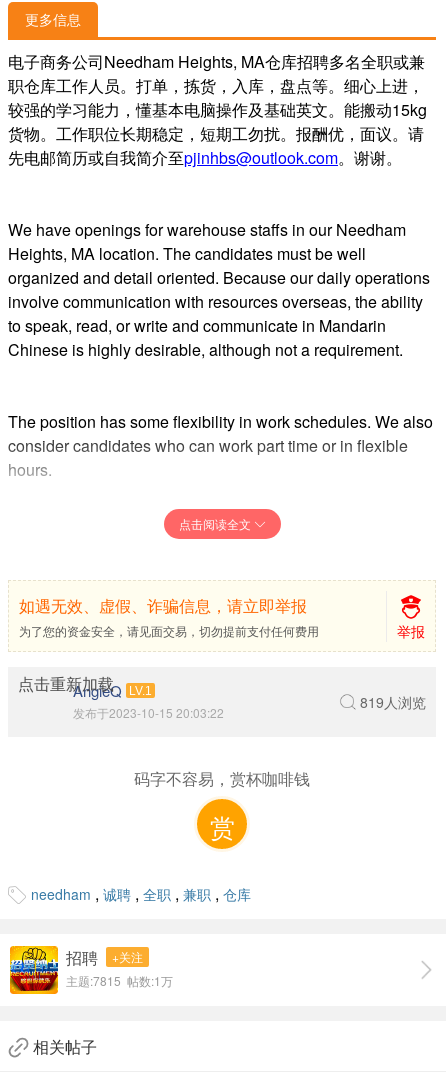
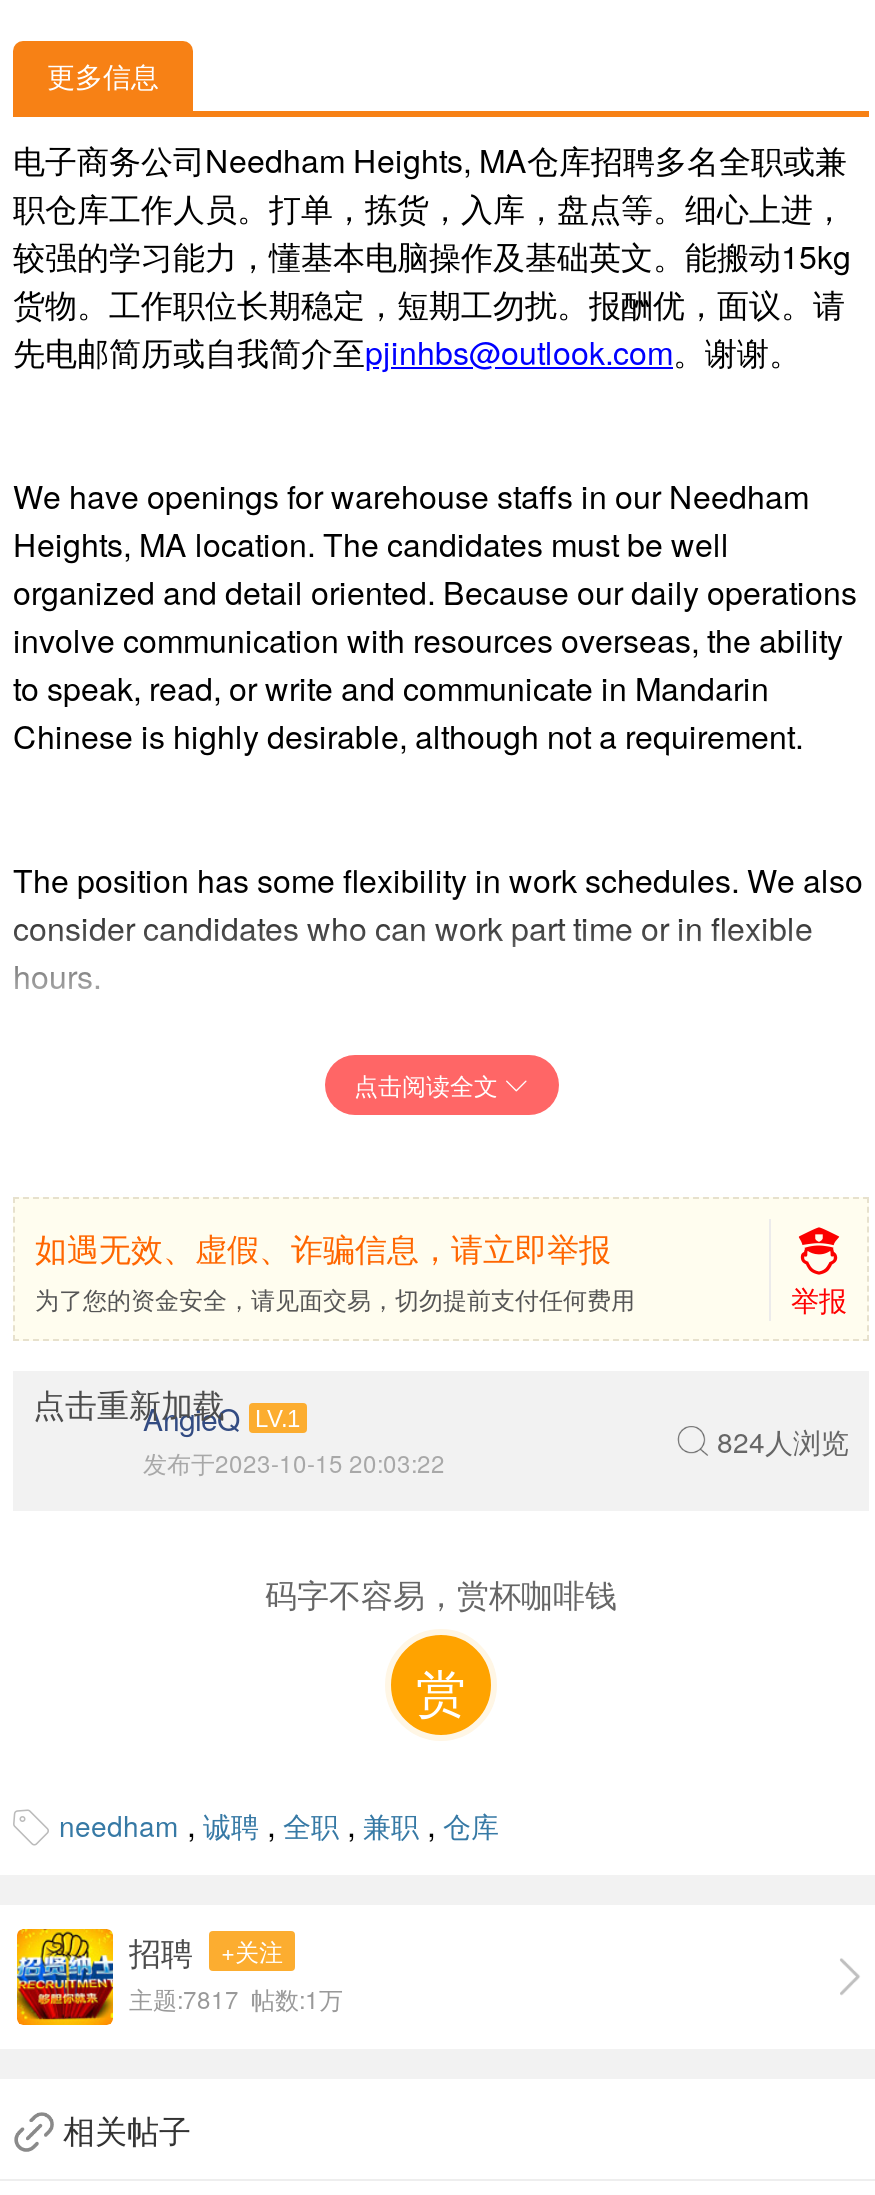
[360,692,426,712] 819人浏览 -> [717,1421,849,1461] 824人浏览
[66,972,173,989] 主题:7815 帖数: 1万 -> [129,1981,343,2015] 主题:7817 帖数: 1万

